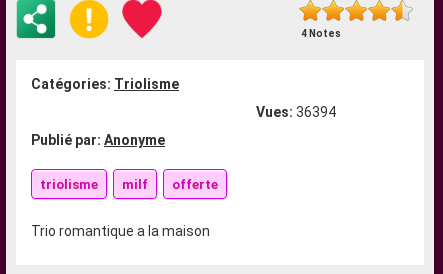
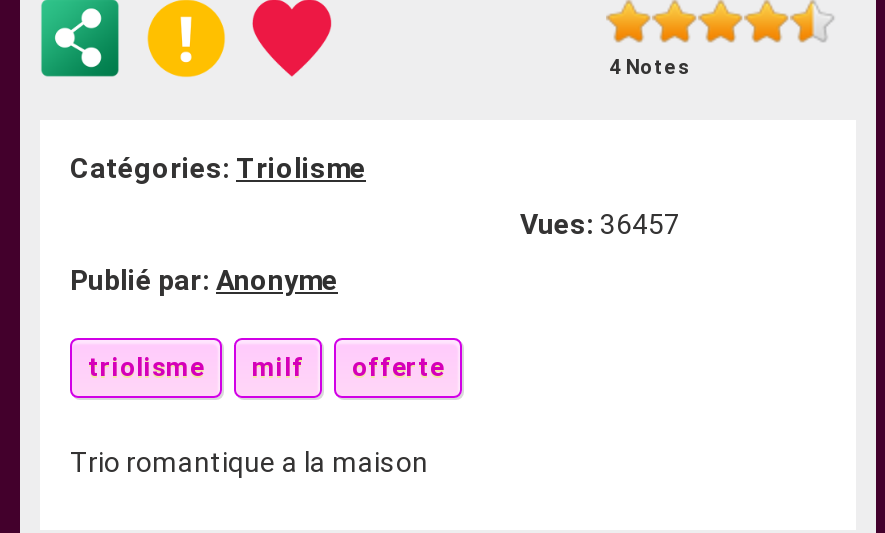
[256,104,336,120] Vues: 36394 -> [520,208,680,240] Vues: 36457

